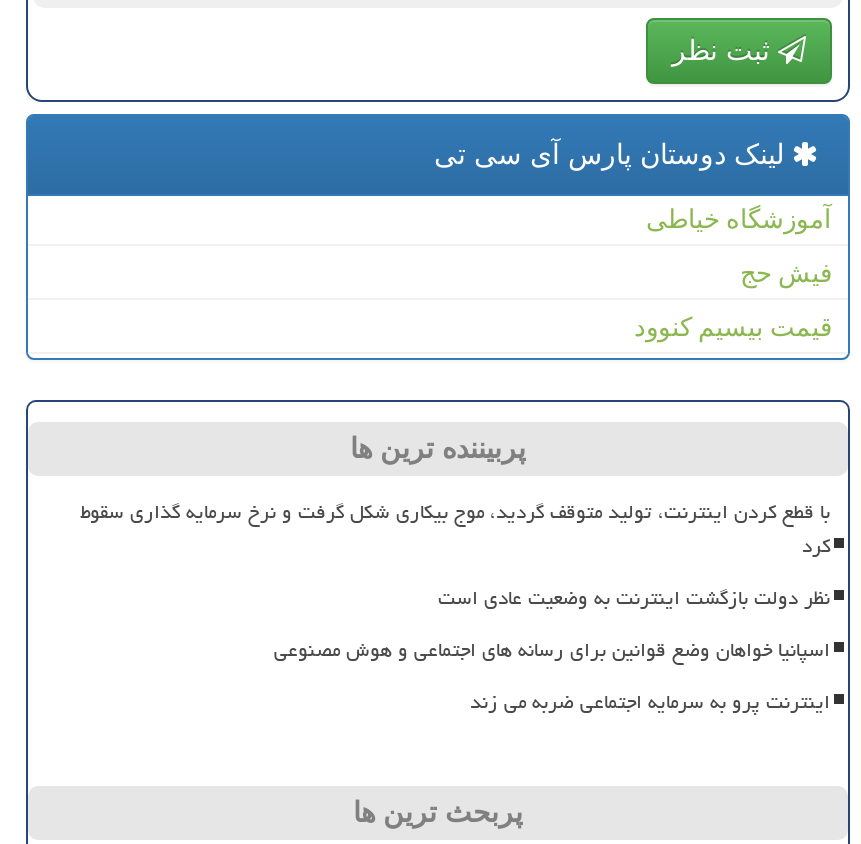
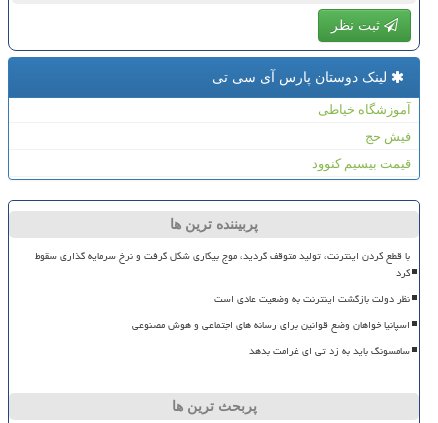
[470,682,830,722] اینترنت پرو به سرمایه اجتماعی ضربه می زند -> [249,341,410,361] سامسونگ باید به زد تی ای غرامت بدهد

